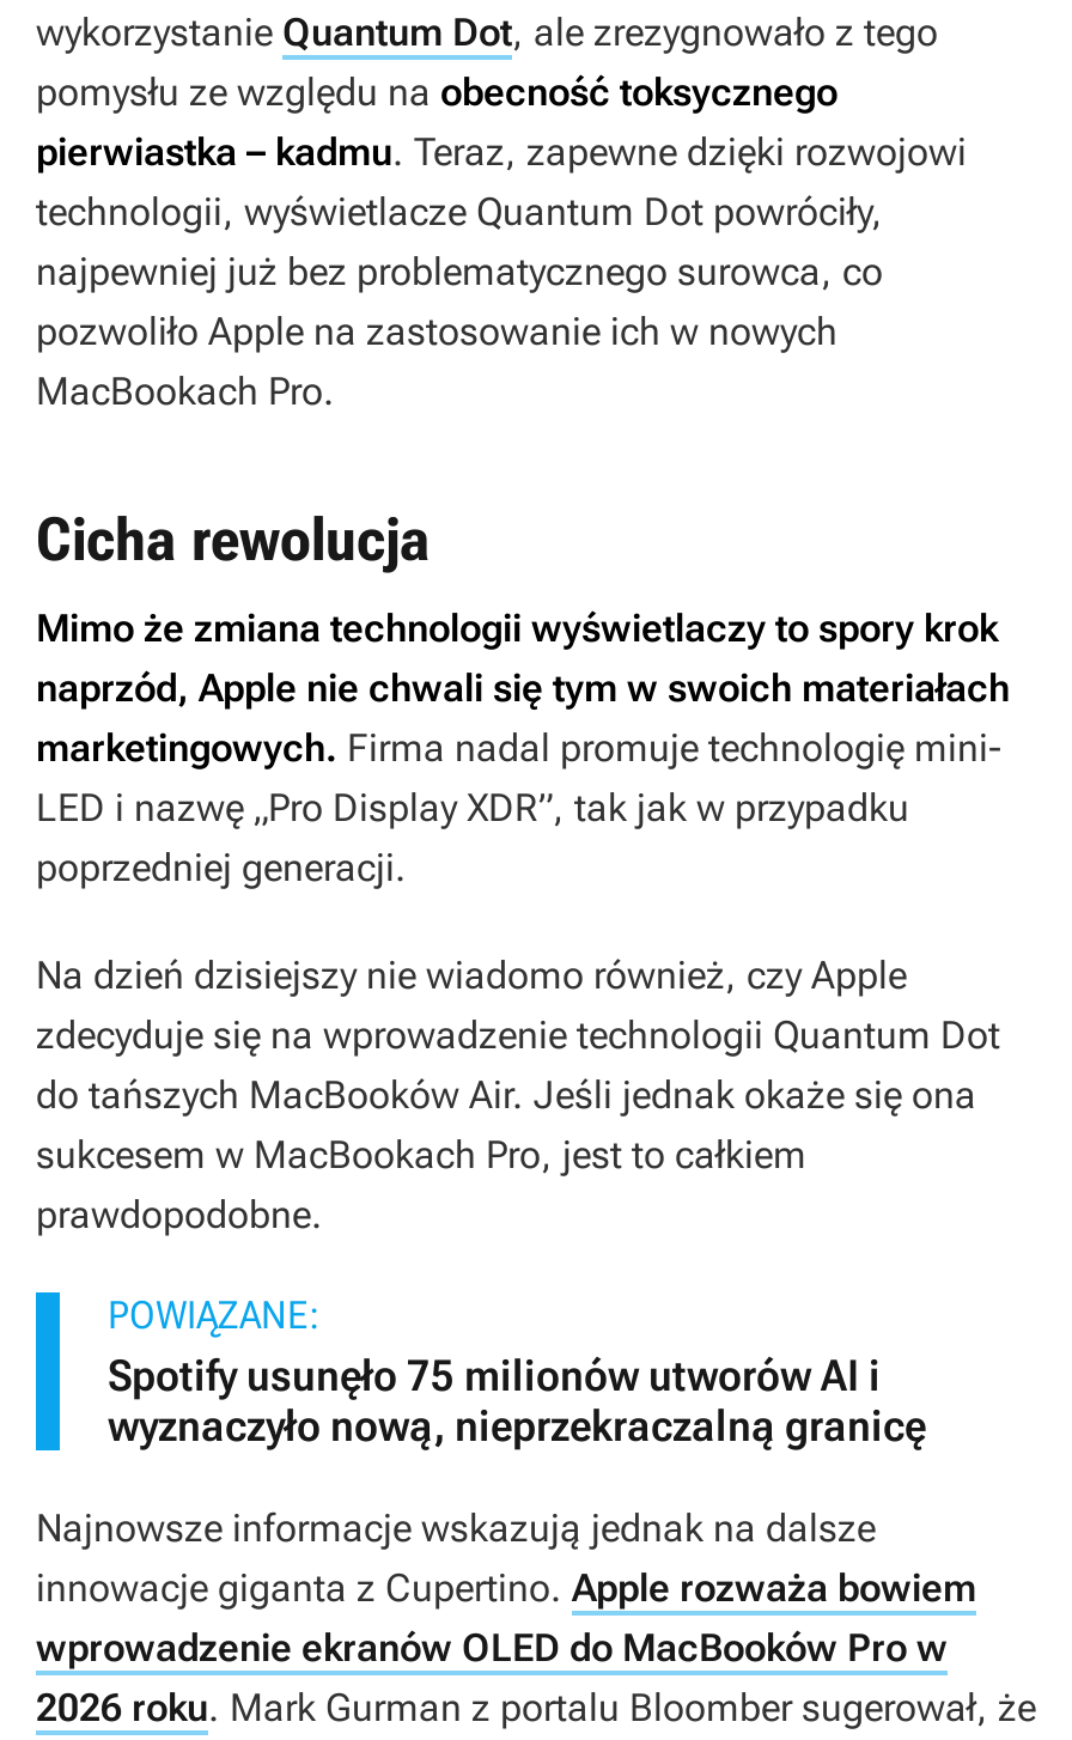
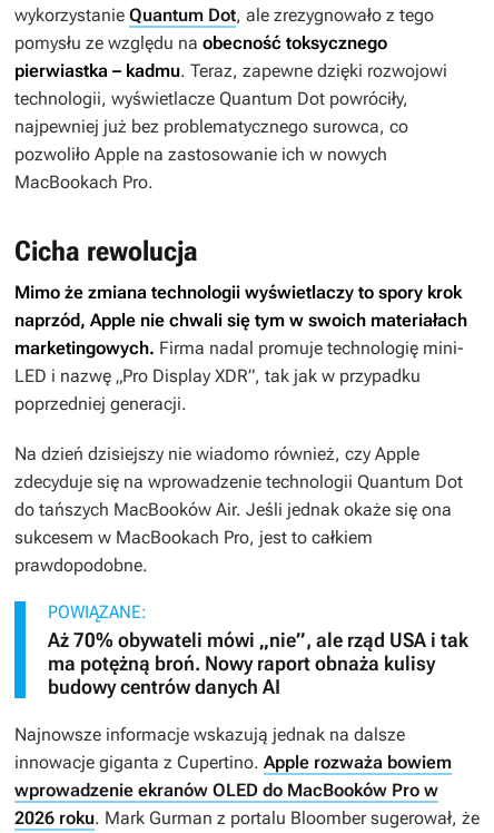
[108,1350,926,1451] Spotify usunęło 75 milionów utworów AI i | wyznaczyło nową, nieprzekraczalną granicę -> [48,628,468,698] Aż 70% obywateli mówi „nie”, ale rząd USA i tak | ma potężną broń. Nowy raport obnaża kulisy | budowy centrów danych AI

